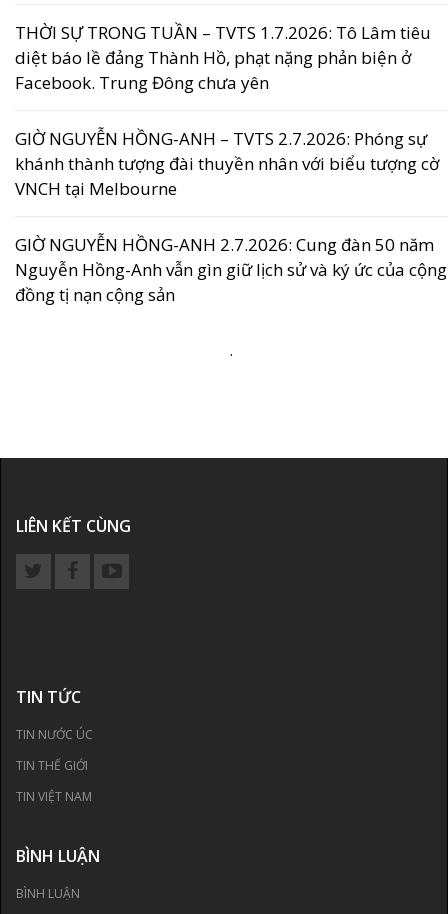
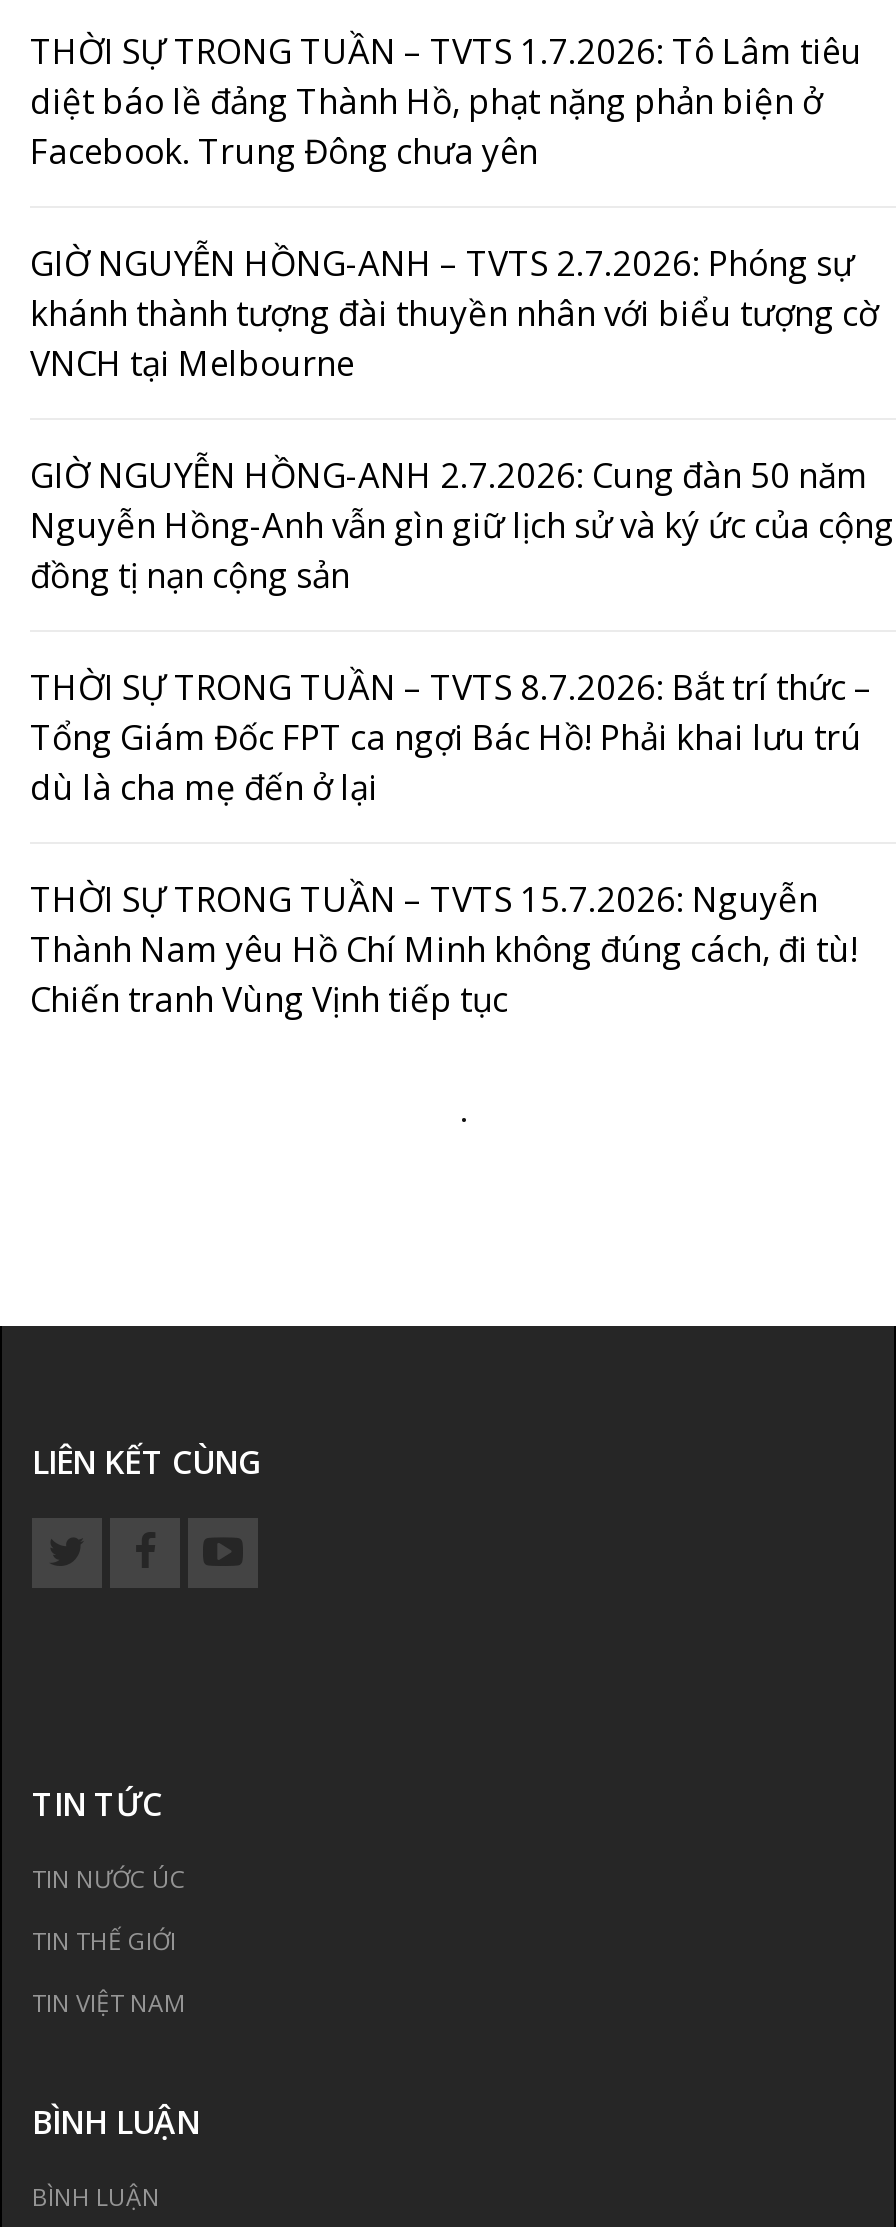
none -> [30,665,872,1023] THỜI SỰ TRONG TUẦN – TVTS 8.7.2026: Bắt trí thức – | Tổng Giám Đốc FPT ca ngợi Bác Hồ! Phải khai lưu trú | dù là cha mẹ đến ở lại | THỜI SỰ TRONG TUẦN – TVTS 15.7.2026: Nguyễn | Thành Nam yêu Hồ Chí Minh không đúng cách, đi tù! | Chiến tranh Vùng Vịnh tiếp tục

